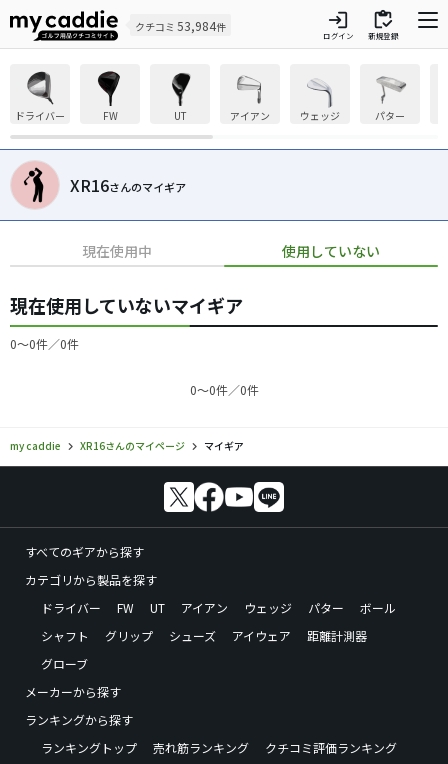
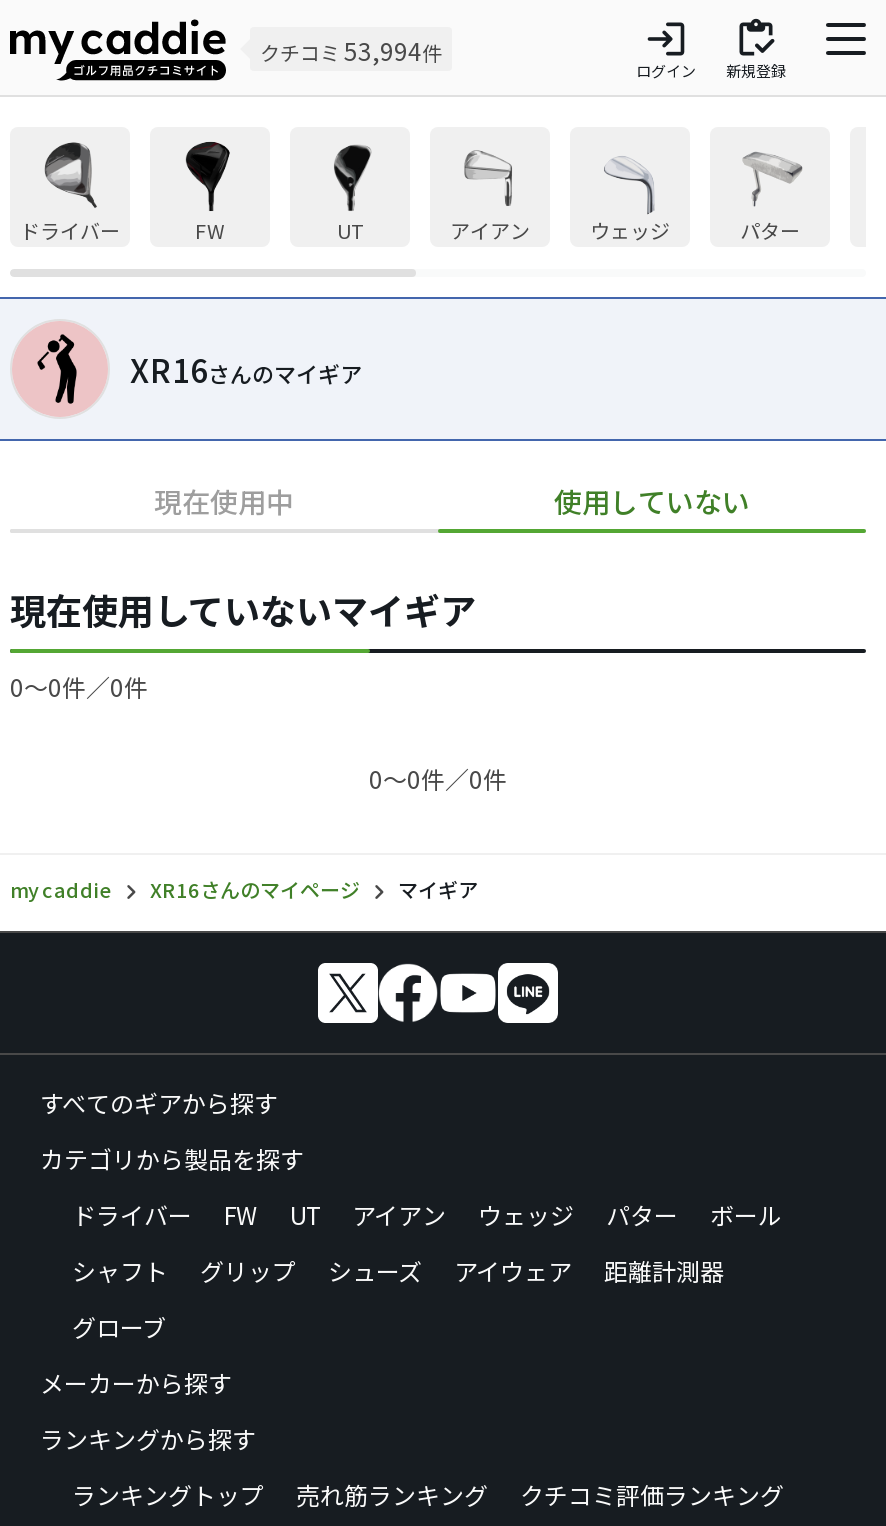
[135,17,226,34] クチコミ53,984件 -> [260,33,442,67] クチコミ53,994件

